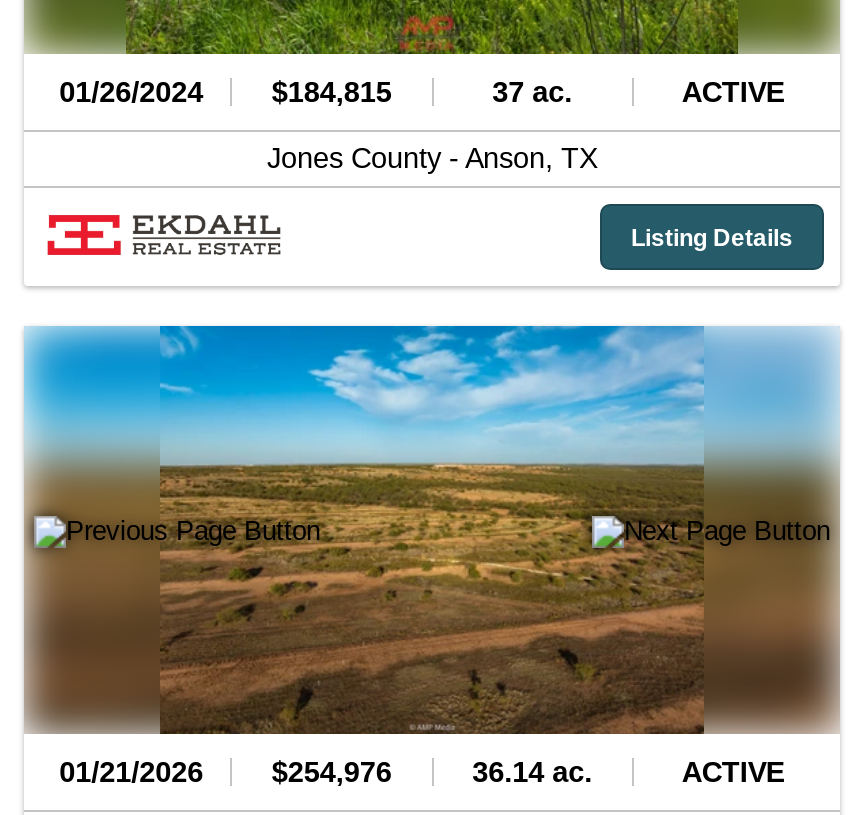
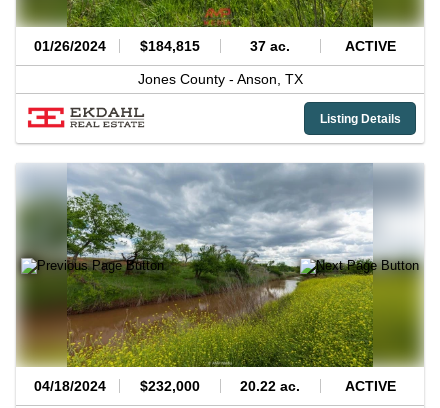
[24,324,840,787] [image] | 01/21/2026 -> [16,163,423,394] [image] | 04/18/2024
[272,755,392,787] $254,976 -> [140,378,200,394] $232,000
[472,755,592,787] 36.14 ac. -> [240,378,300,394] 20.22 ac.

